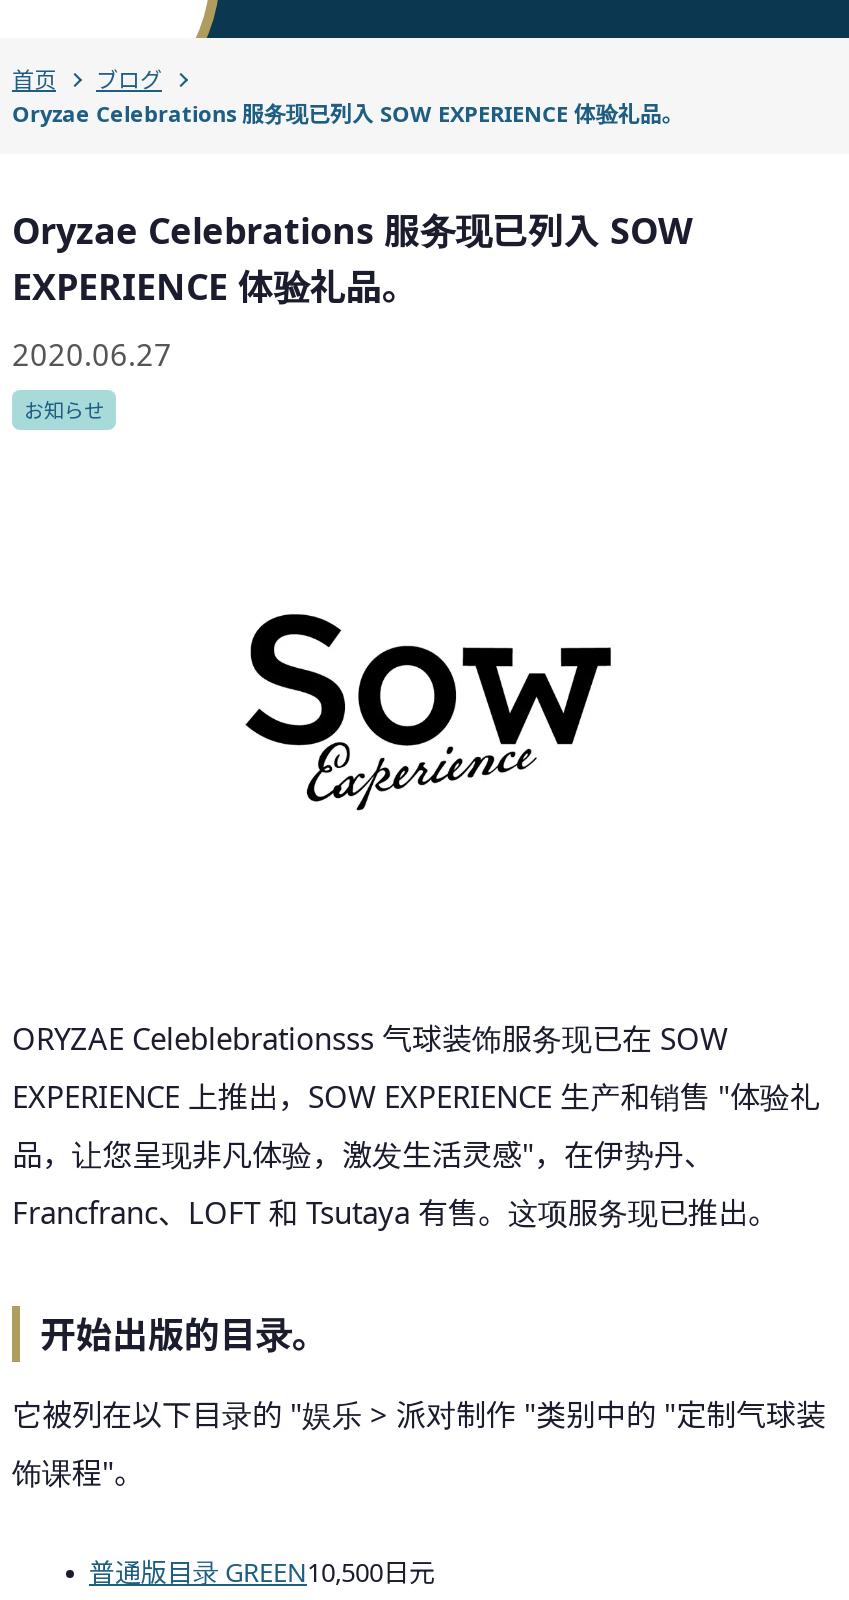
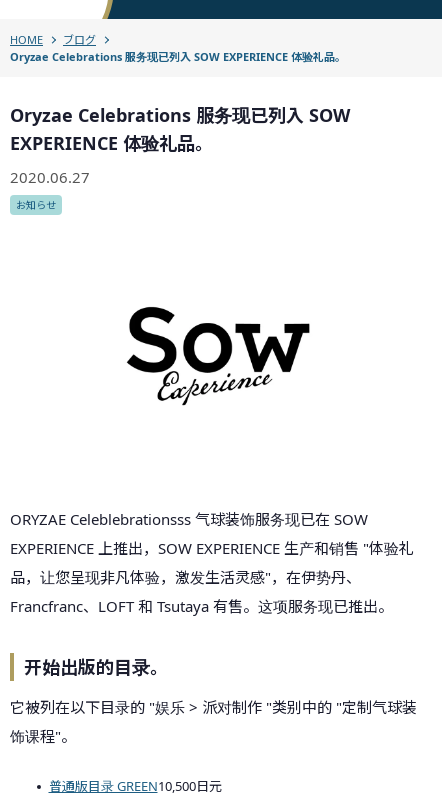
[12,64,56,94] 首页 -> [10,32,43,47] HOME

